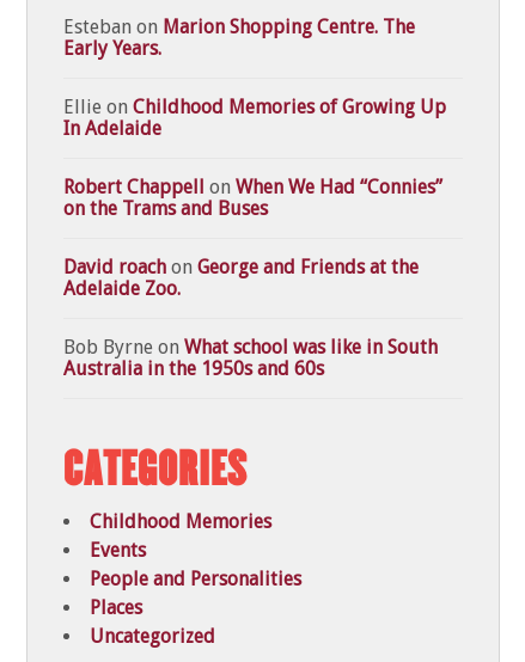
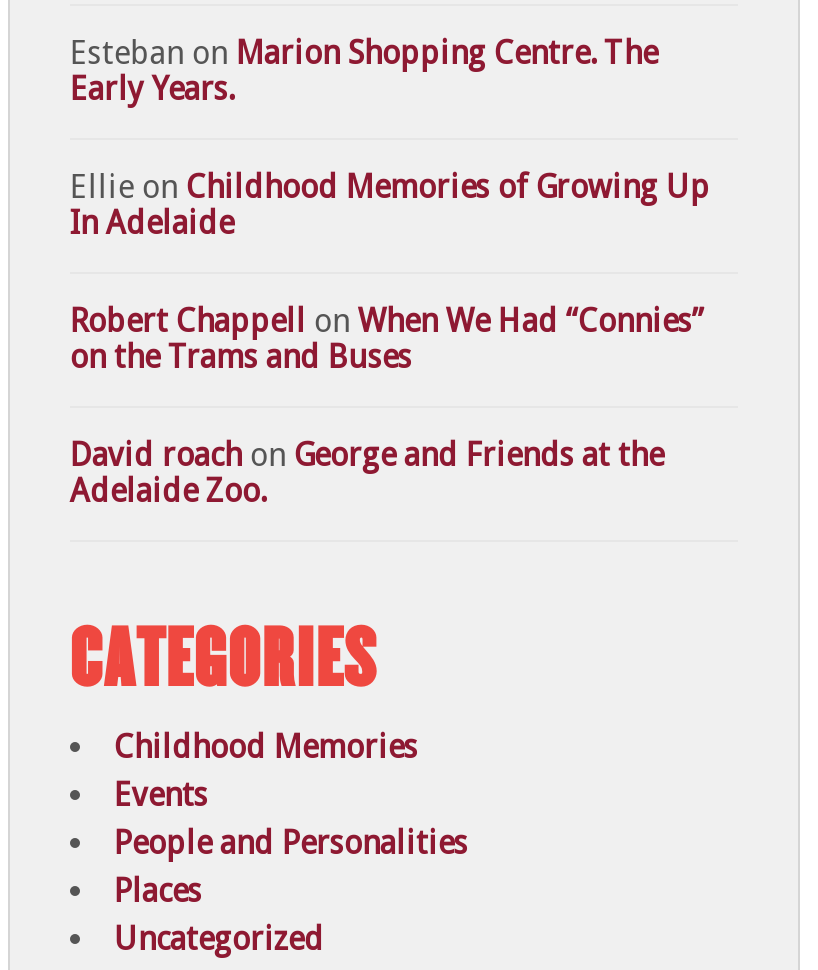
[63,336,438,380] Bob Byrne on What school was like in South | Australia in the 1950s and 60s -> none

